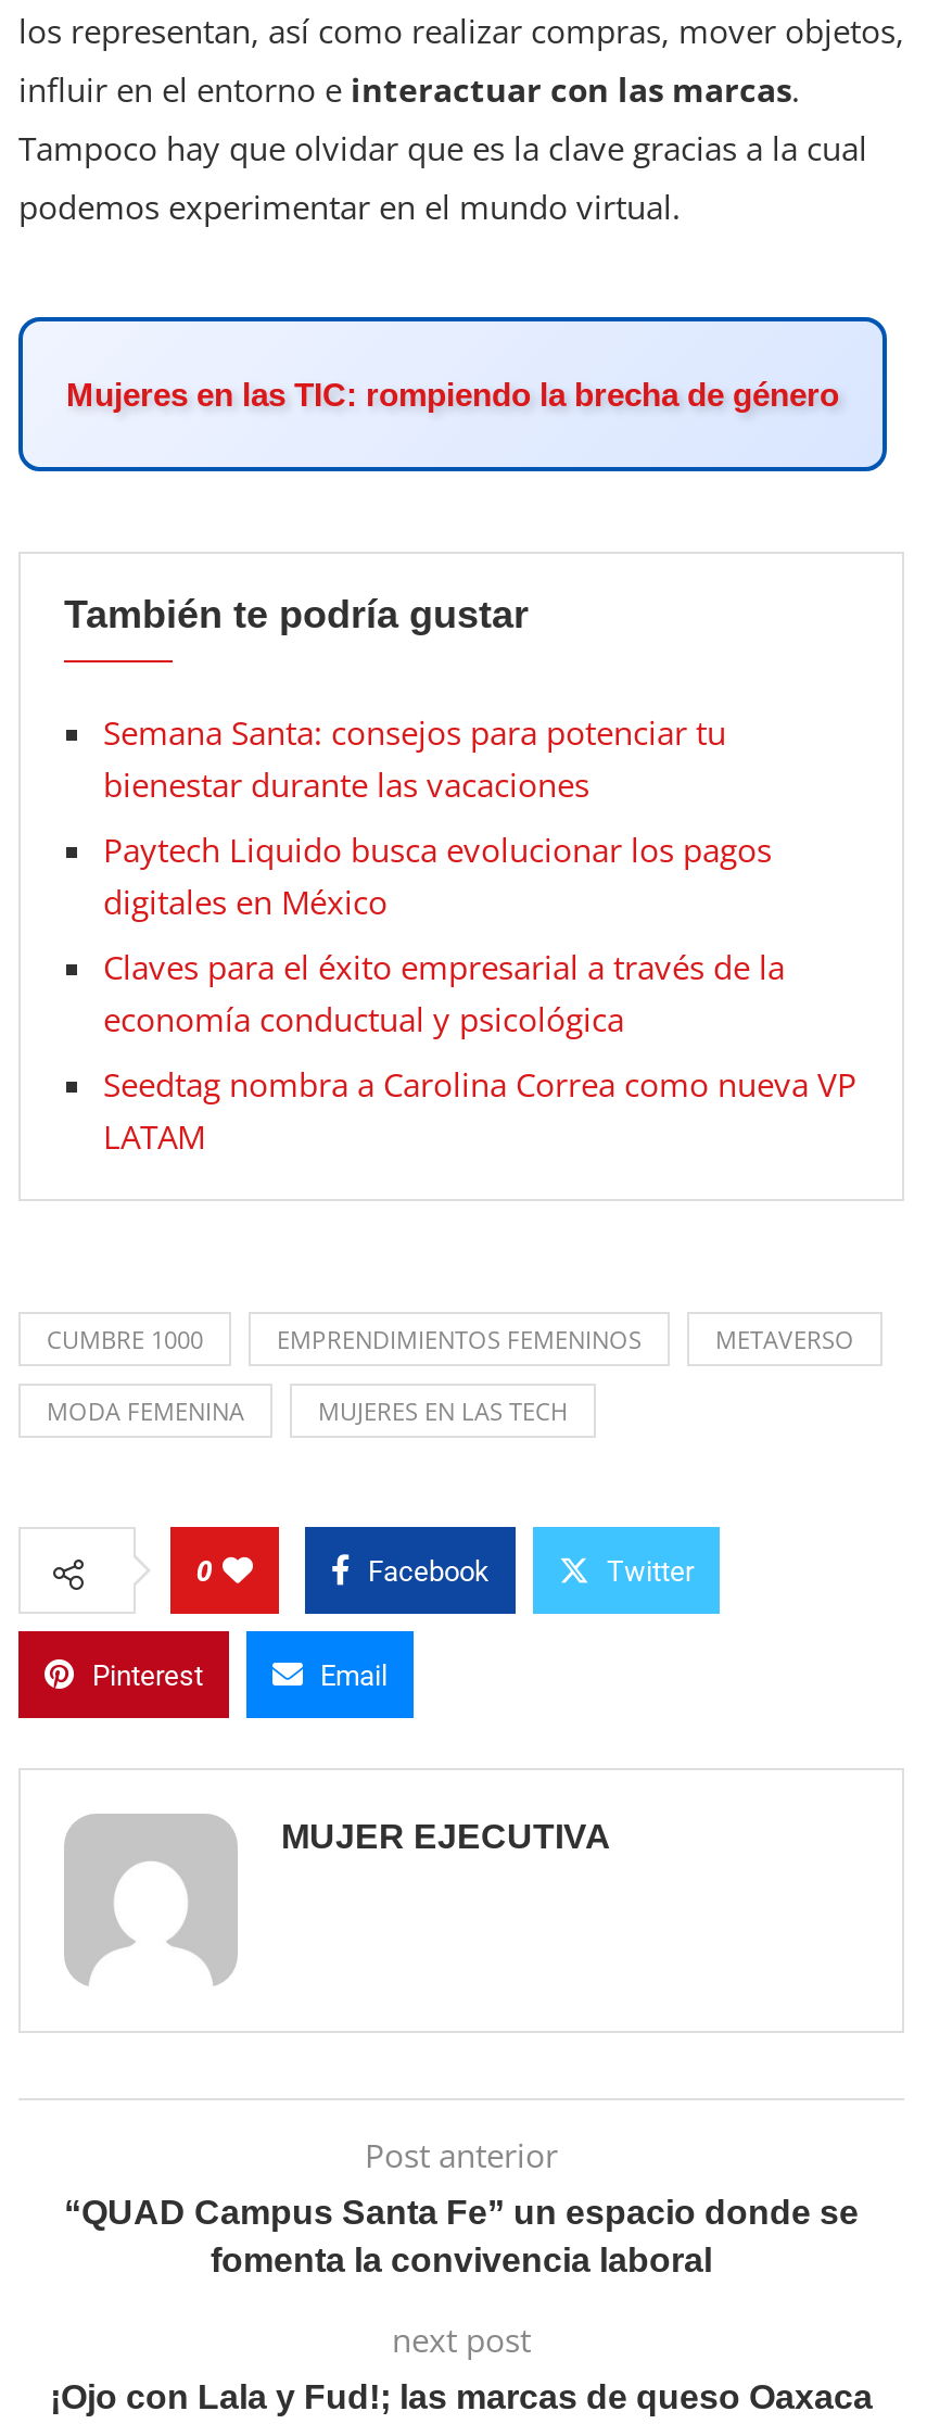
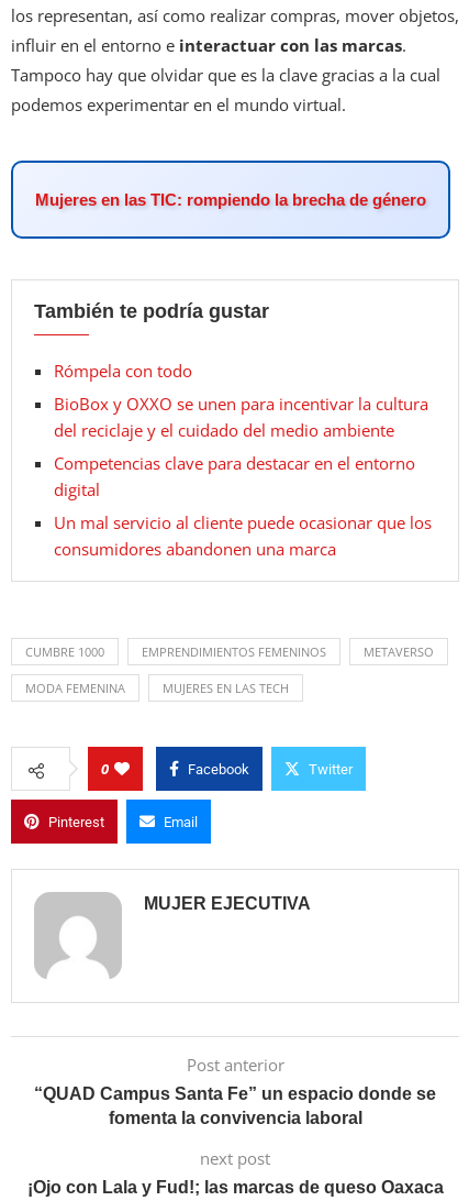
[103,711,726,807] Semana Santa: consejos para potenciar tu | bienestar durante las vacaciones -> [54,360,192,382] Rómpela con todo
[103,828,772,924] Paytech Liquido busca evolucionar los pagos | digitales en México -> [54,393,428,441] BioBox y OXXO se unen para incentivar la cultura | del reciclaje y el cuidado del medio ambiente
[103,946,785,1041] Claves para el éxito empresarial a través de la | economía conductual y psicológica -> [54,452,415,501] Competencias clave para destacar en el entorno | digital
[103,1063,856,1159] Seedtag nombra a Carolina Correa como nueva VP | LATAM -> [54,512,432,560] Un mal servicio al cliente puede ocasionar que los | consumidores abandonen una marca

